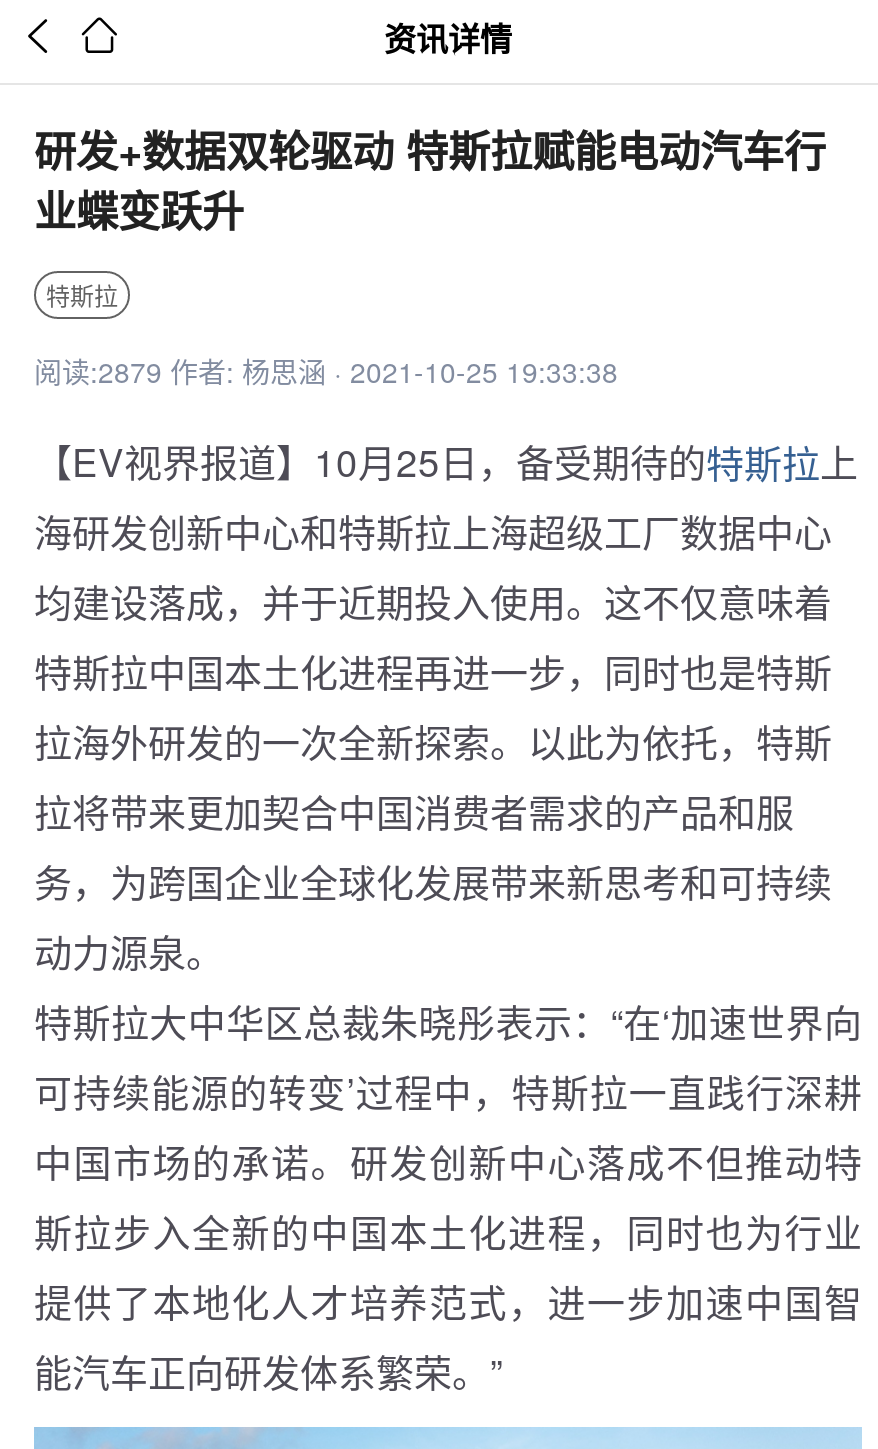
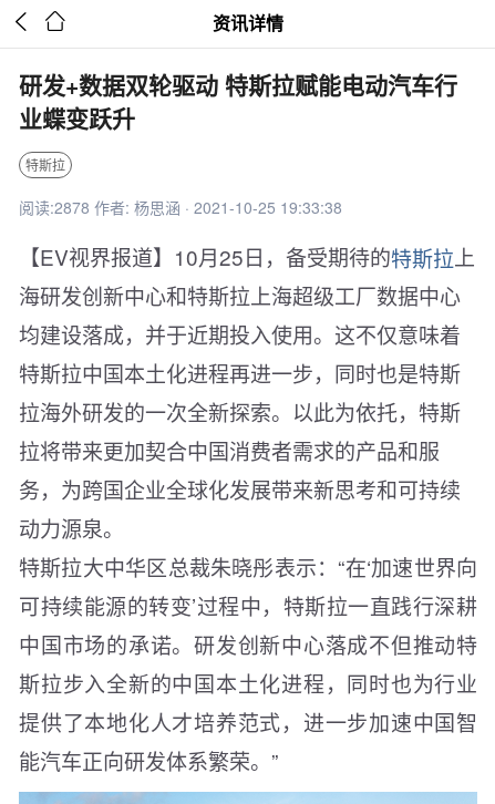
[34,351,618,391] 阅读:2879 作者: 杨思涵 · 2021-10-25 19:33:38 -> [19,196,342,218] 阅读:2878 作者: 杨思涵 · 2021-10-25 19:33:38

